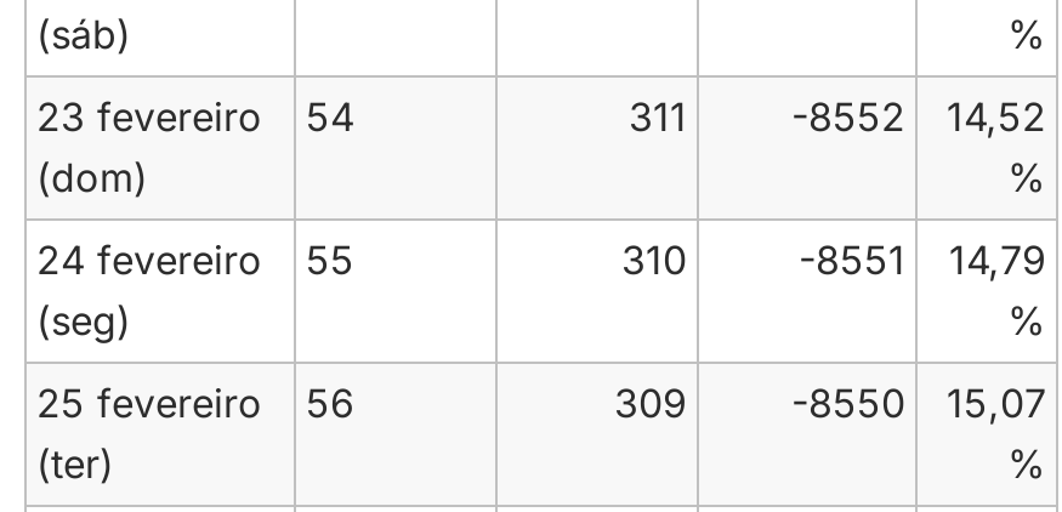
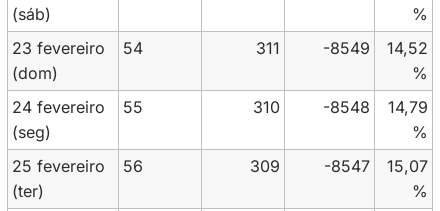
[791,92,1046,141] -8552 14,52 -> [323,38,428,58] -8549 14,52
[799,235,1046,284] -8551 14,79 -> [323,97,428,117] -8548 14,79
[791,379,1046,427] -8550 15,07 -> [324,156,428,176] -8547 15,07

